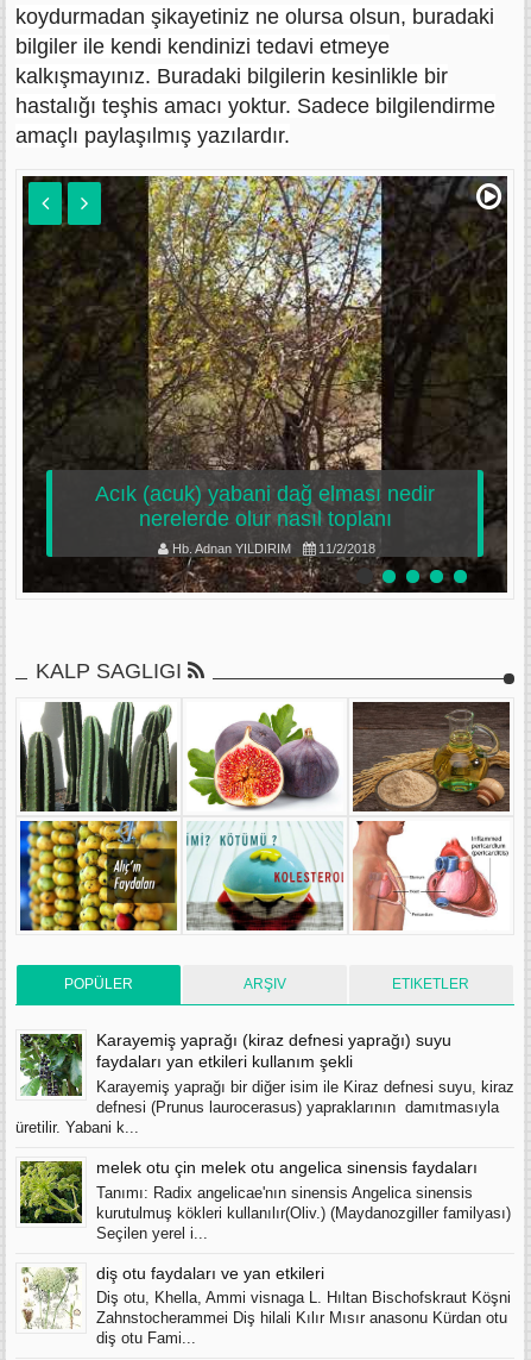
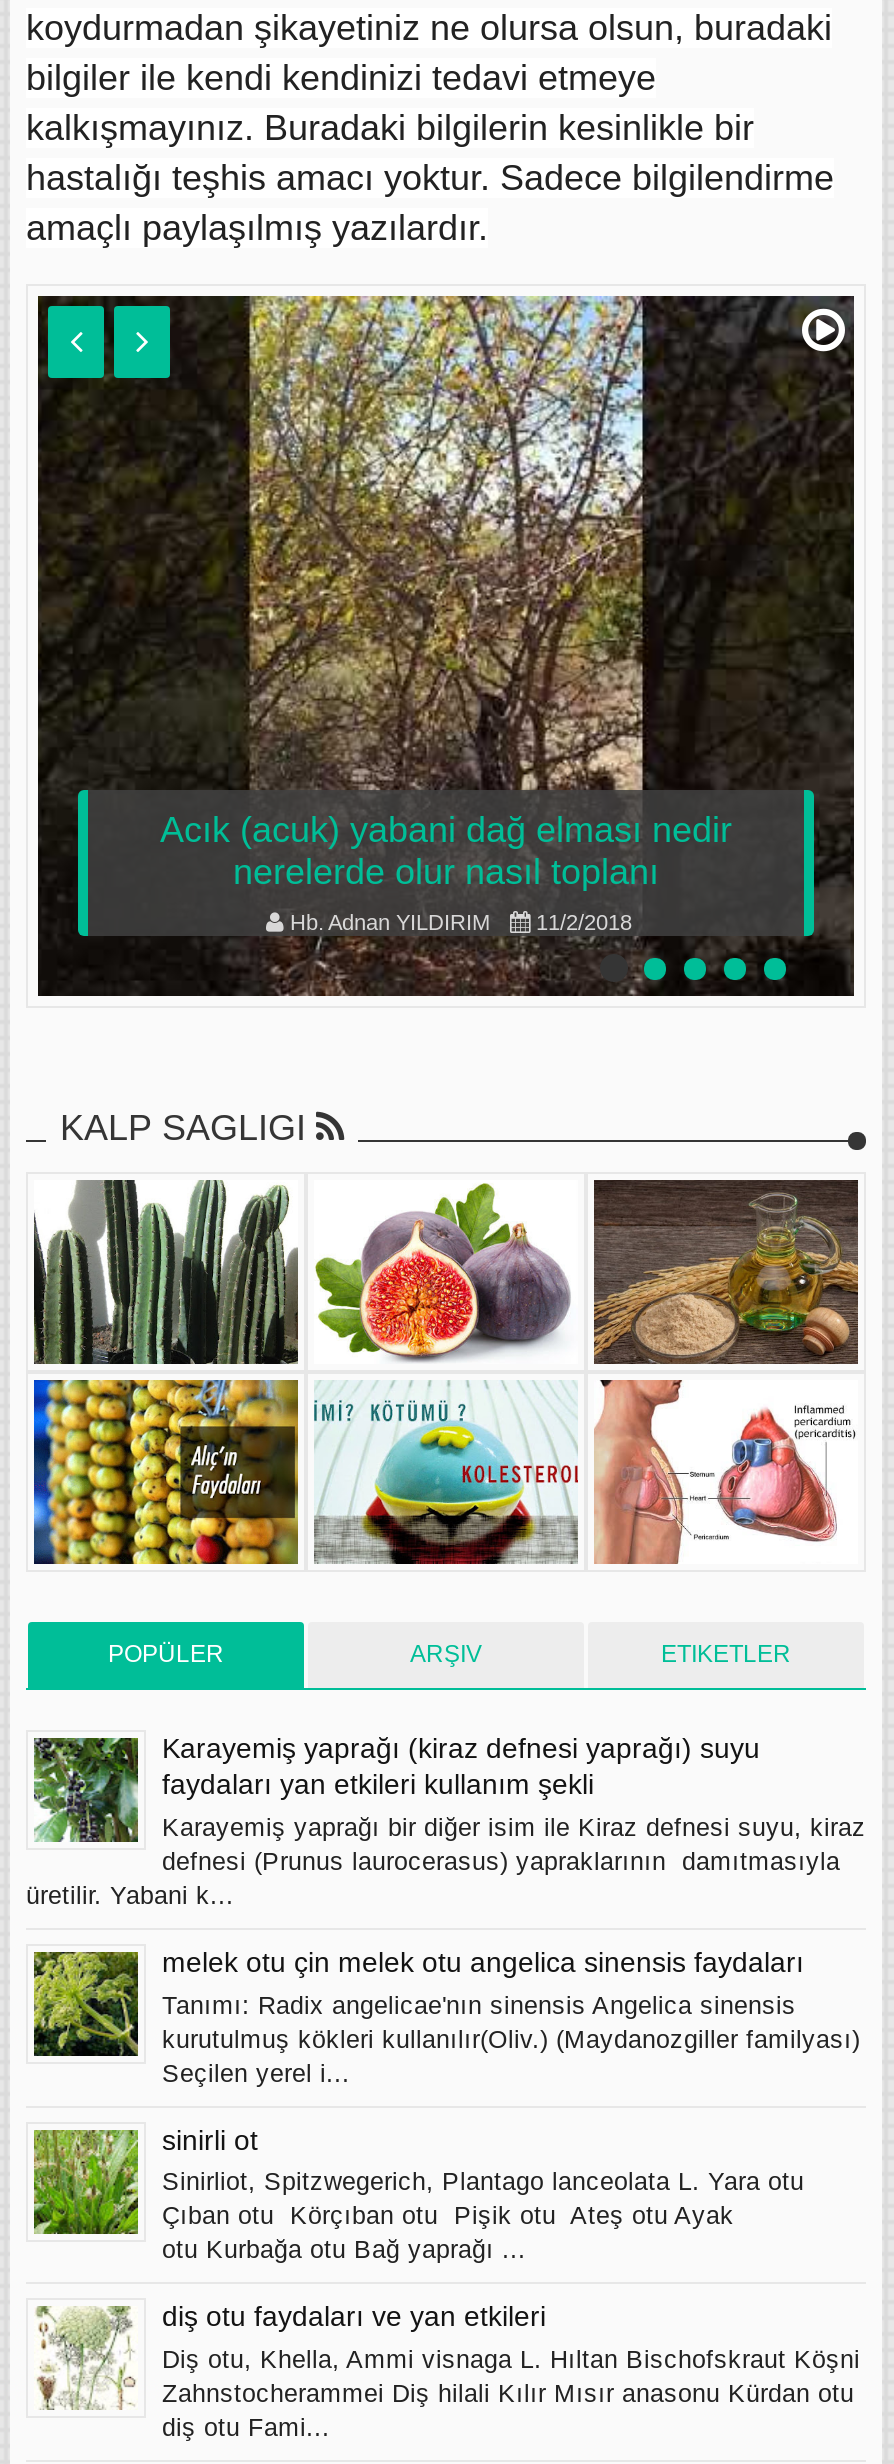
none -> [34,2123,812,2265] [image] | sinirli ot | Sinirliot, Spitzwegerich, Plantago lanceolata L. Yara otu | Çıban otu Körçıban otu Pişik otu Ateş otu Ayak | otu Kurbağa otu Bağ yaprağı ...

